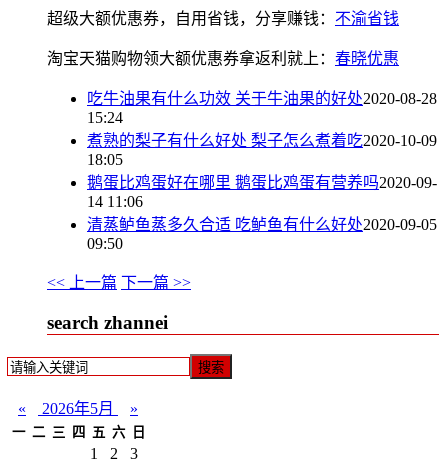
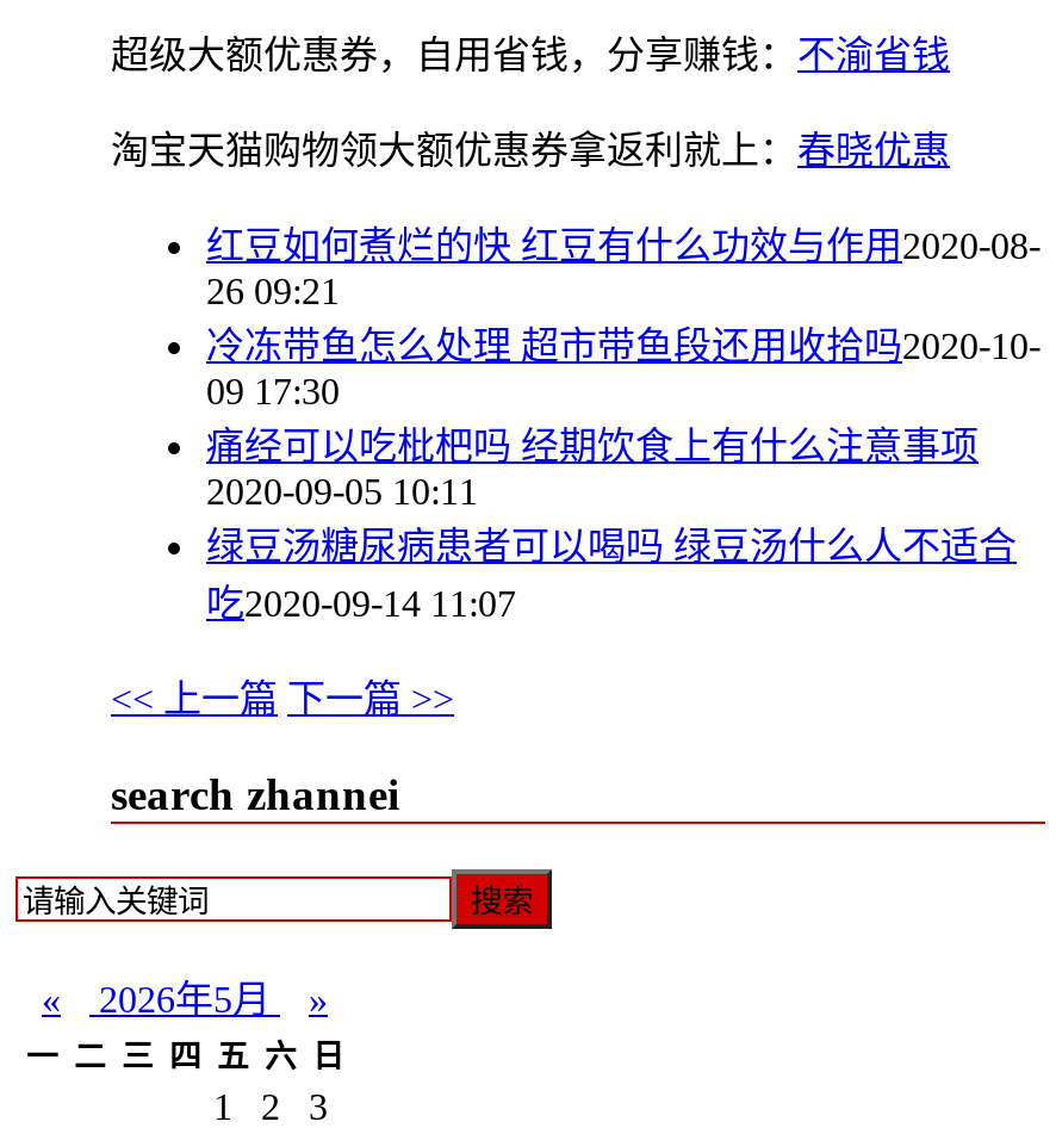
[87,90,437,252] 吃牛油果有什么功效 关于牛油果的好处2020-08-28 | 15:24 | 煮熟的梨子有什么好处 梨子怎么煮着吃2020-10-09 | 18:05 | 鹅蛋比鸡蛋好在哪里 鹅蛋比鸡蛋有营养吗2020-09- | 14 11:06 | 清蒸鲈鱼蒸多久合适 吃鲈鱼有什么好处2020-09-05 | 09:50 -> [206,226,1041,624] 红豆如何煮烂的快 红豆有什么功效与作用2020-08- | 26 09:21 | 冷冻带鱼怎么处理 超市带鱼段还用收拾吗2020-10- | 09 17:30 | 痛经可以吃枇杷吗 经期饮食上有什么注意事项 | 2020-09-05 10:11 | 绿豆汤糖尿病患者可以喝吗 绿豆汤什么人不适合 | 吃2020-09-14 11:07

